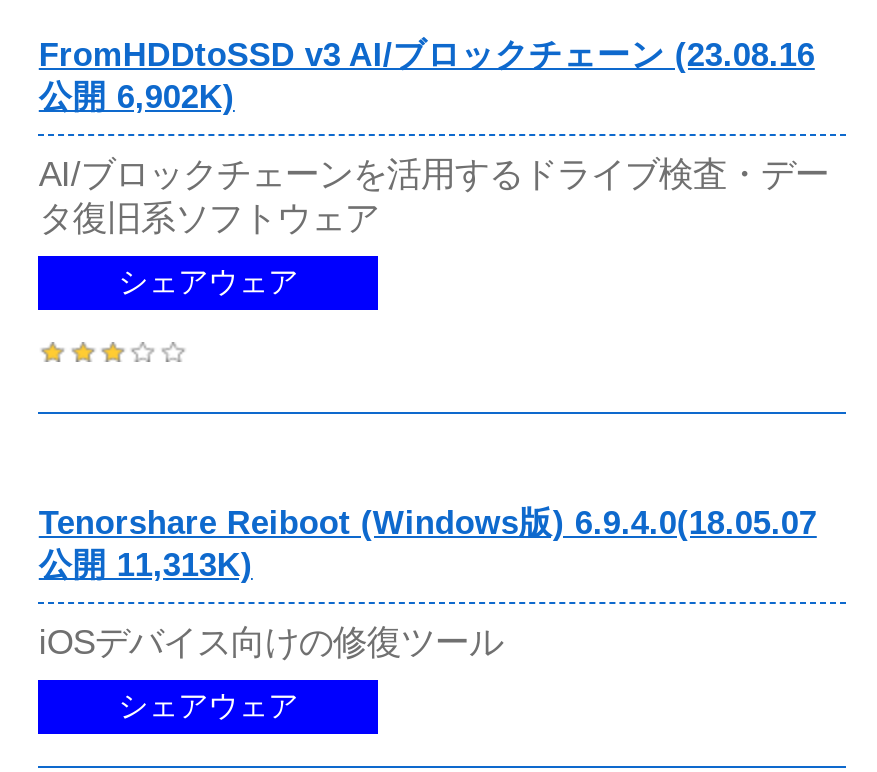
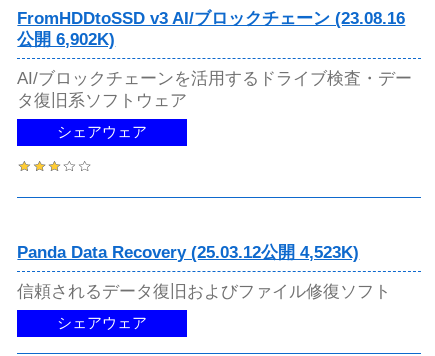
[39,503,817,583] Tenorshare Reiboot (Windows版) 6.9.4.0(18.05.07 | 公開 11,313K) -> [17,242,359,261] Panda Data Recovery (25.03.12公開 4,523K)
[39,621,503,661] iOSデバイス向けの修復ツール -> [17,281,391,301] 信頼されるデータ復旧およびファイル修復ソフト

